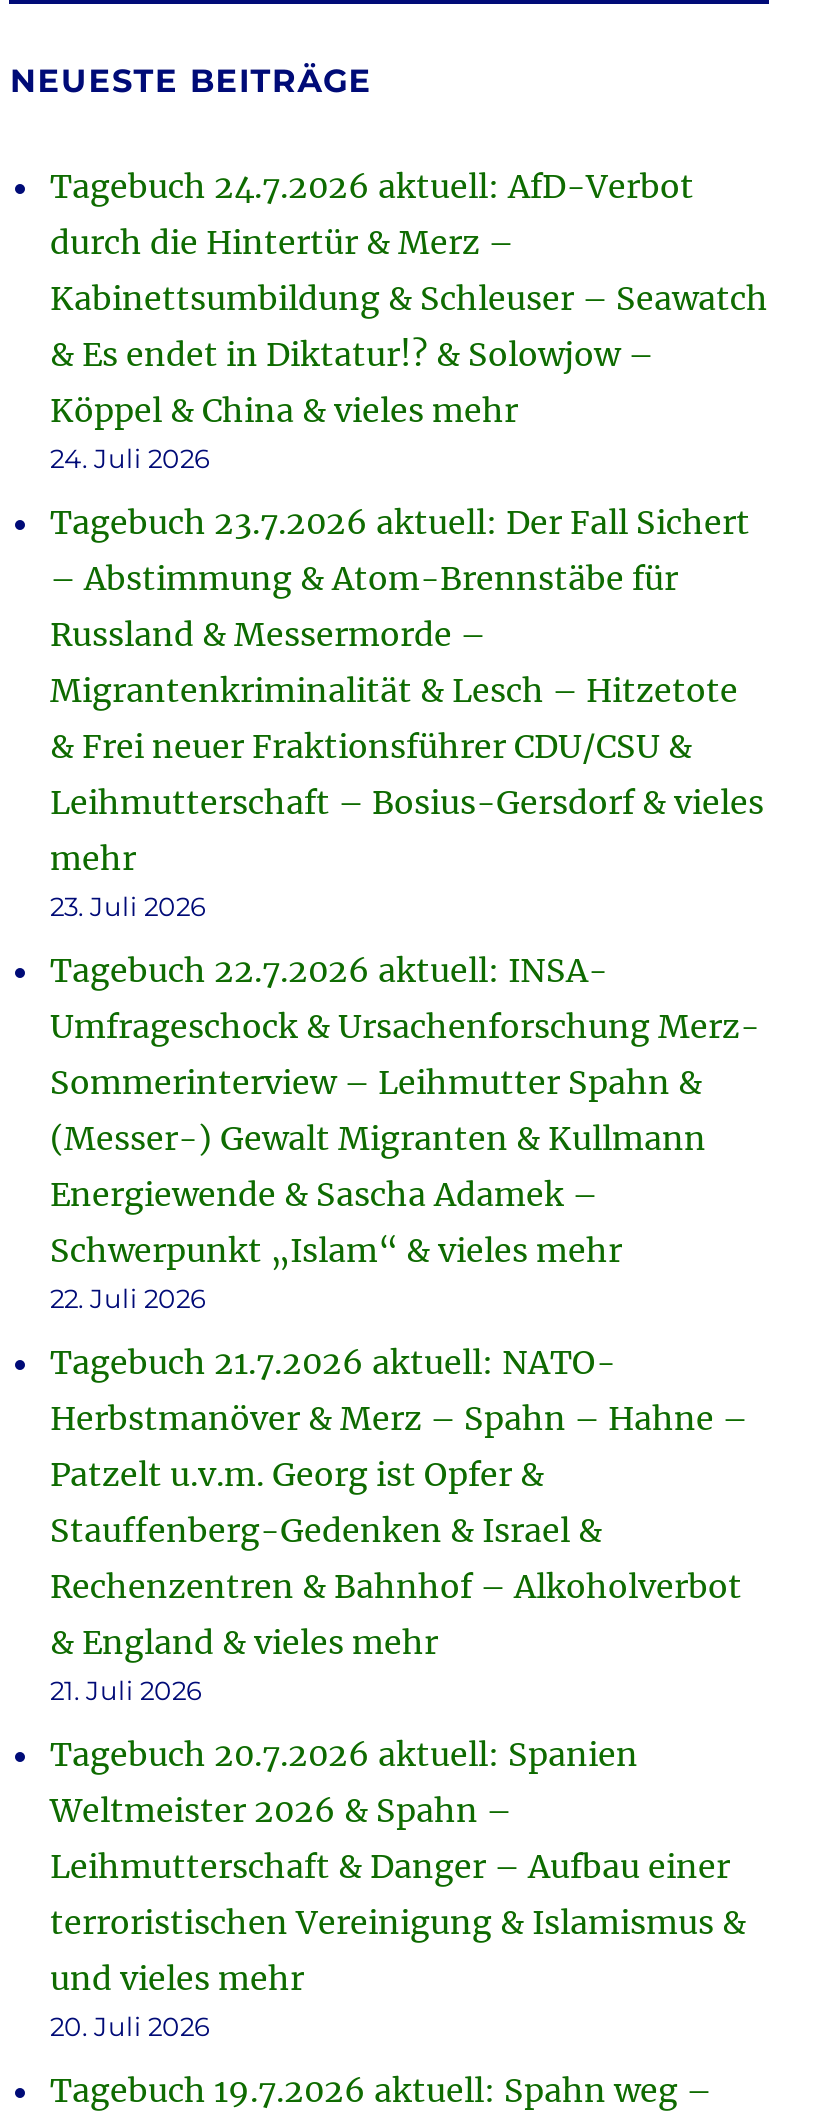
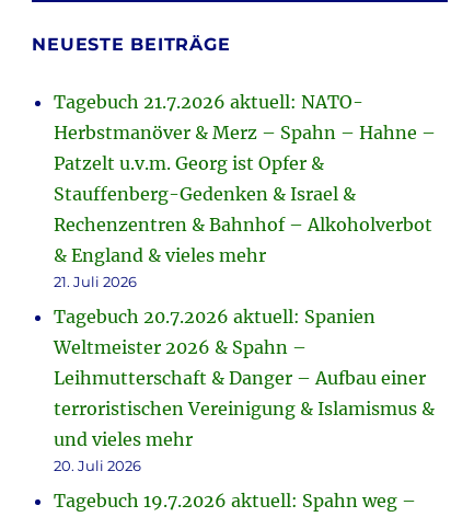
[50,166,768,1314] Tagebuch 24.7.2026 aktuell: AfD-Verbot | durch die Hintertür & Merz – | Kabinettsumbildung & Schleuser – Seawatch | & Es endet in Diktatur!? & Solowjow – | Köppel & China & vieles mehr | 24. Juli 2026 | Tagebuch 23.7.2026 aktuell: Der Fall Sichert | – Abstimmung & Atom-Brennstäbe für | Russland & Messermorde – | Migrantenkriminalität & Lesch – Hitzetote | & Frei neuer Fraktionsführer CDU/CSU & | Leihmutterschaft – Bosius-Gersdorf & vieles | mehr | 23. Juli 2026 | Tagebuch 22.7.2026 aktuell: INSA- | Umfrageschock & Ursachenforschung Merz- | Sommerinterview – Leihmutter Spahn & | (Messer-) Gewalt Migranten & Kullmann | Energiewende & Sascha Adamek – | Schwerpunkt „Islam“ & vieles mehr | 22. Juli 2026 -> none

